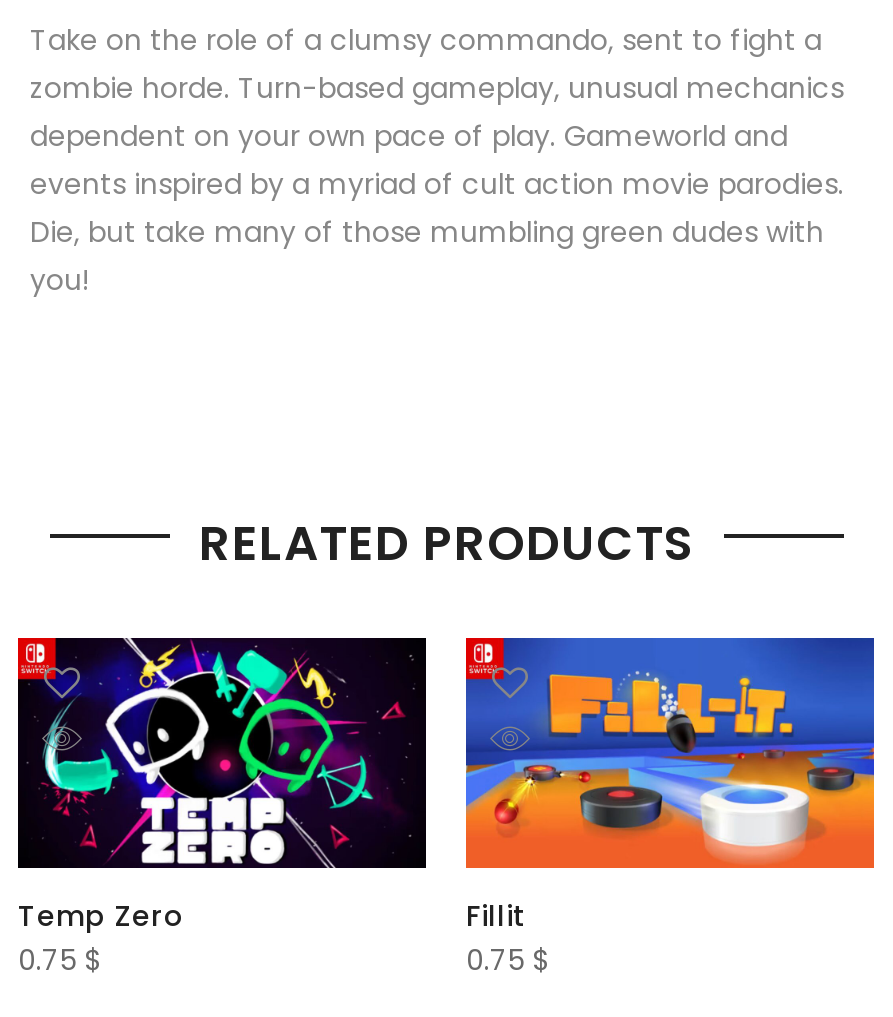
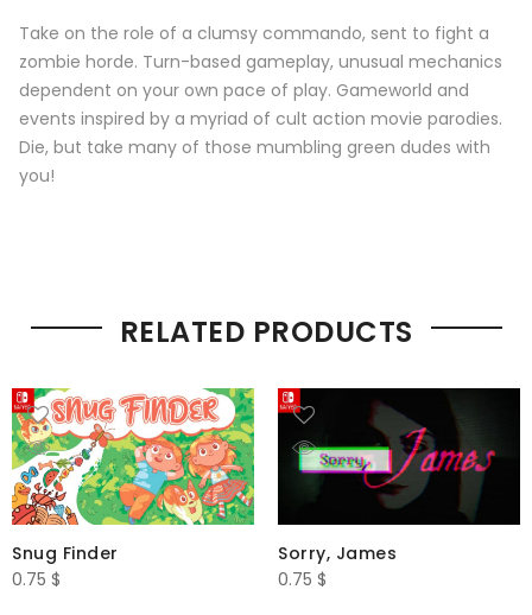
[16,636,428,936] [image] | Temp Zero -> [11,387,255,565] [image] | Snug Finder
[464,636,876,936] [image] | Fillit -> [277,387,521,565] [image] | Sorry, James

